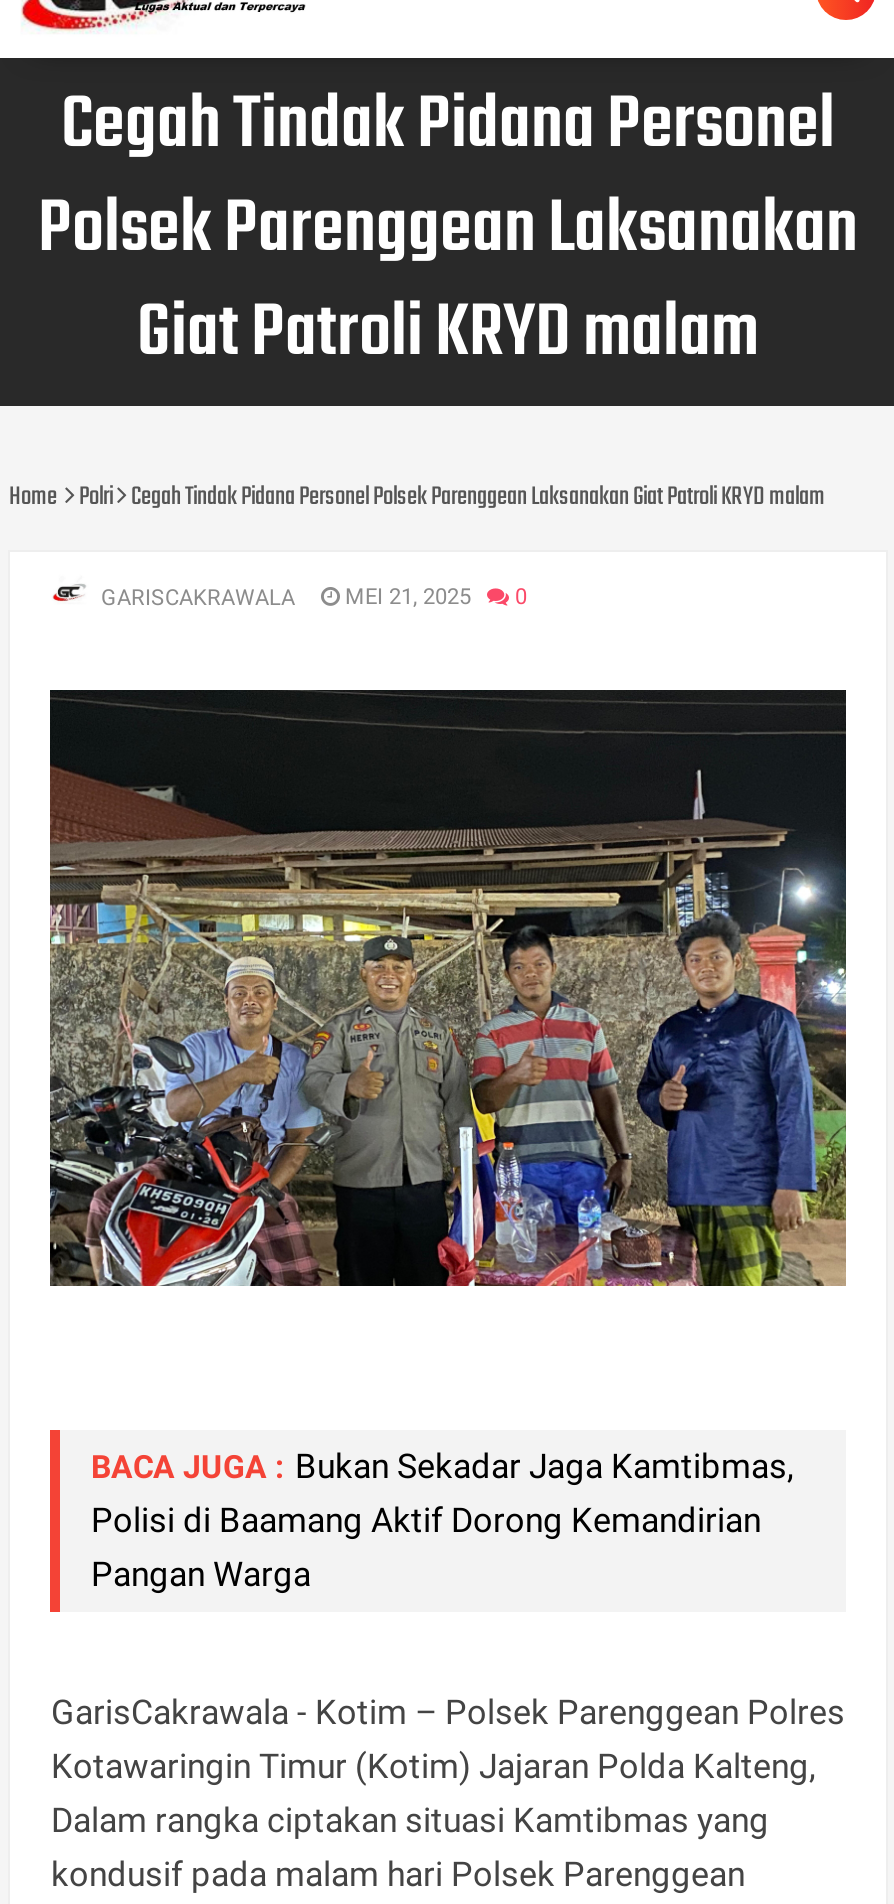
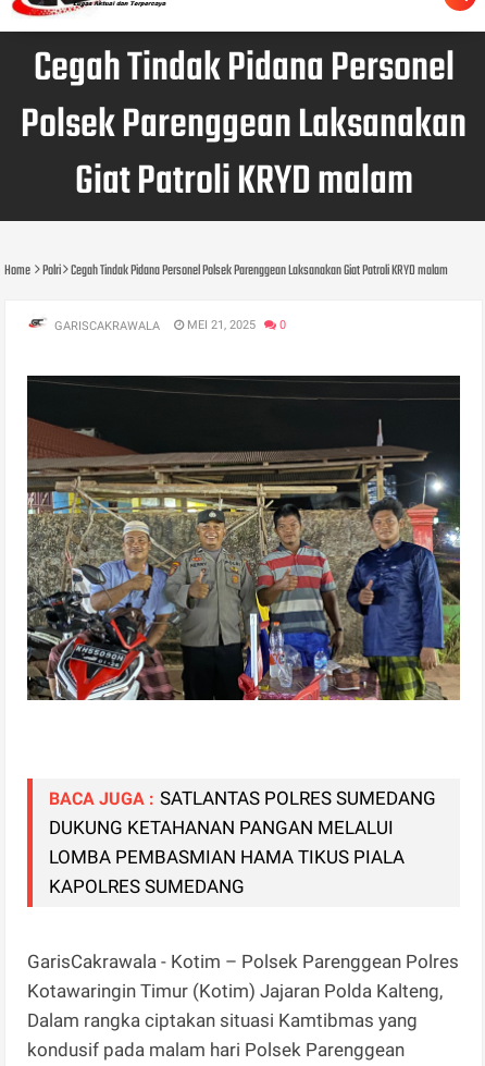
[91,1445,793,1593] BACA JUGA : Bukan Sekadar Jaga Kamtibmas, | Polisi di Baamang Aktif Dorong Kemandirian | Pangan Warga -> [49,787,437,897] BACA JUGA : SATLANTAS POLRES SUMEDANG | DUKUNG KETAHANAN PANGAN MELALUI | LOMBA PEMBASMIAN HAMA TIKUS PIALA | KAPOLRES SUMEDANG

